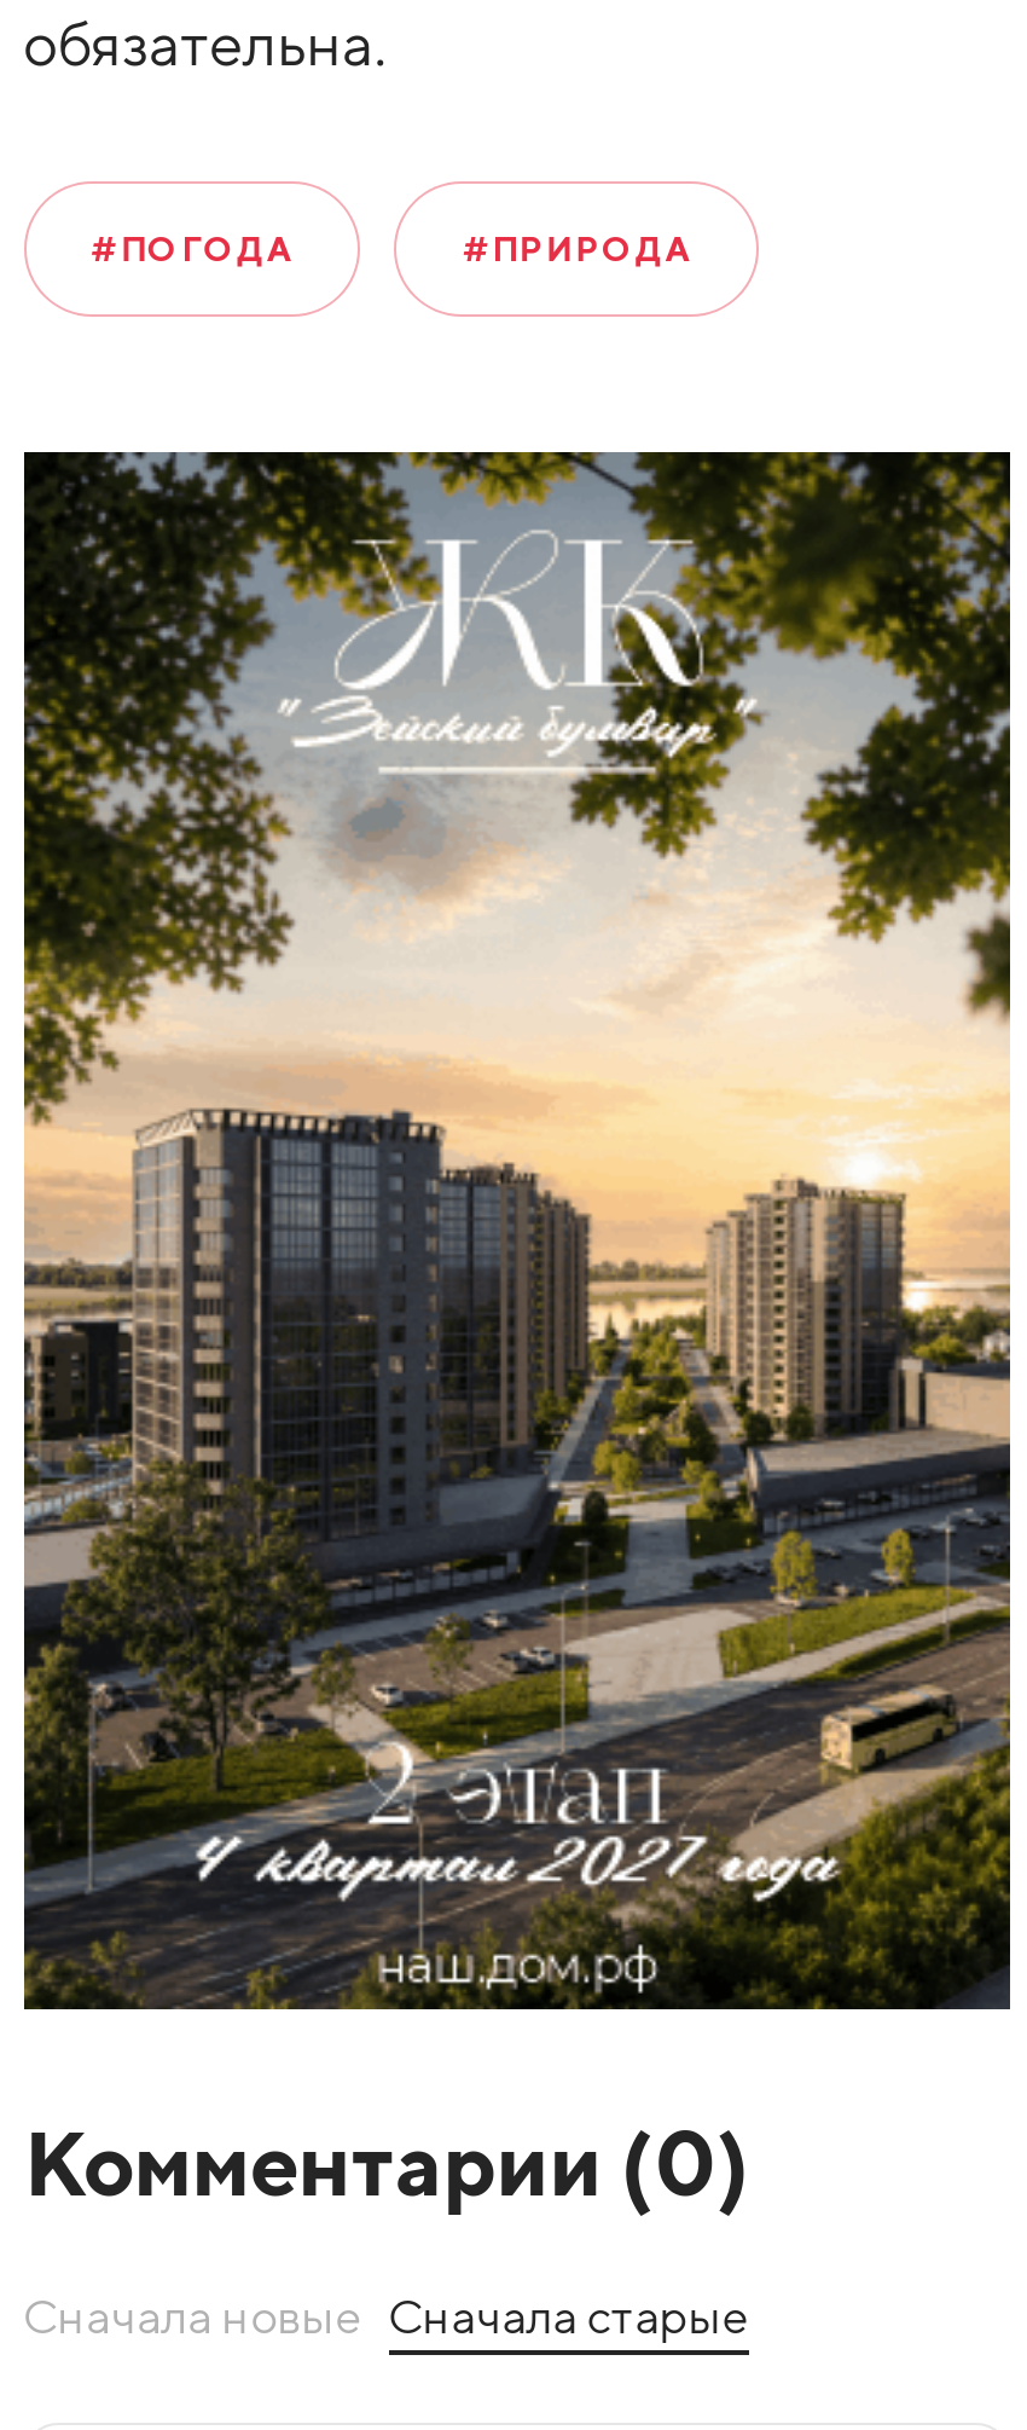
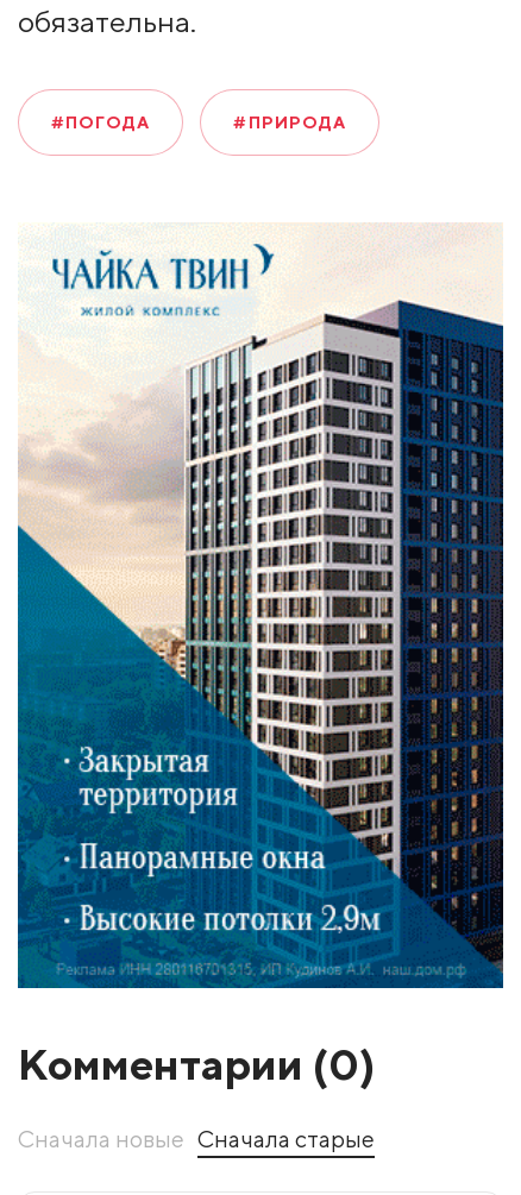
[22,450,1013,2012] [image] -> [17,222,504,989] [image]

